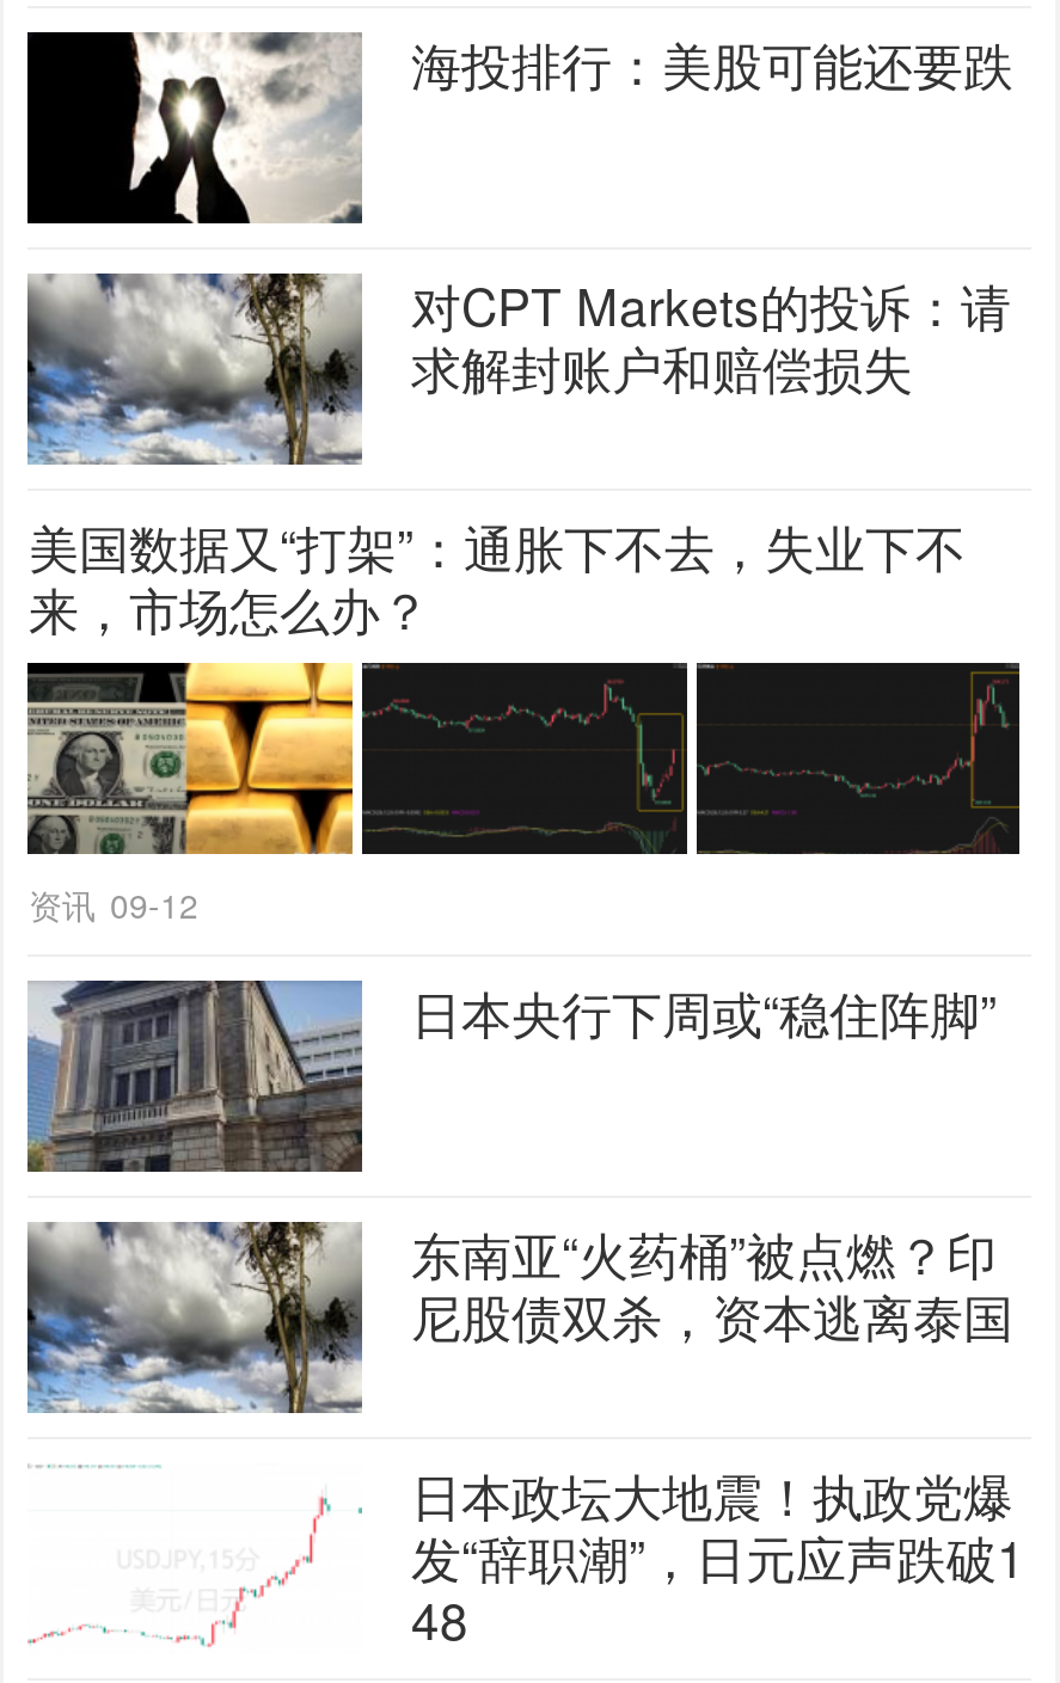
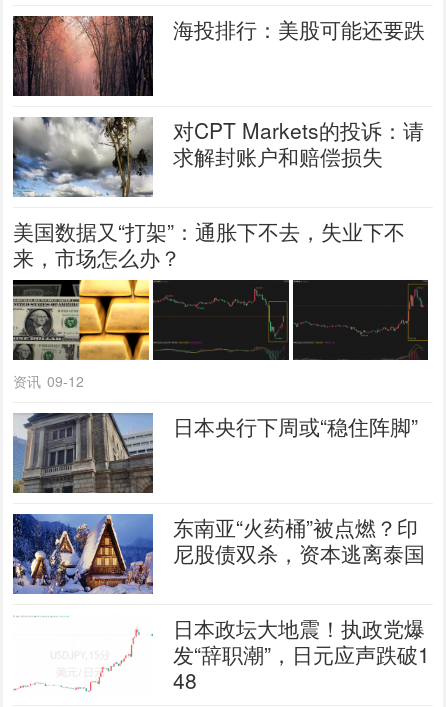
[30,30,362,226] [image] -> [12,15,154,97] [image]
[27,1220,362,1413] [image] -> [12,513,154,595] [image]

